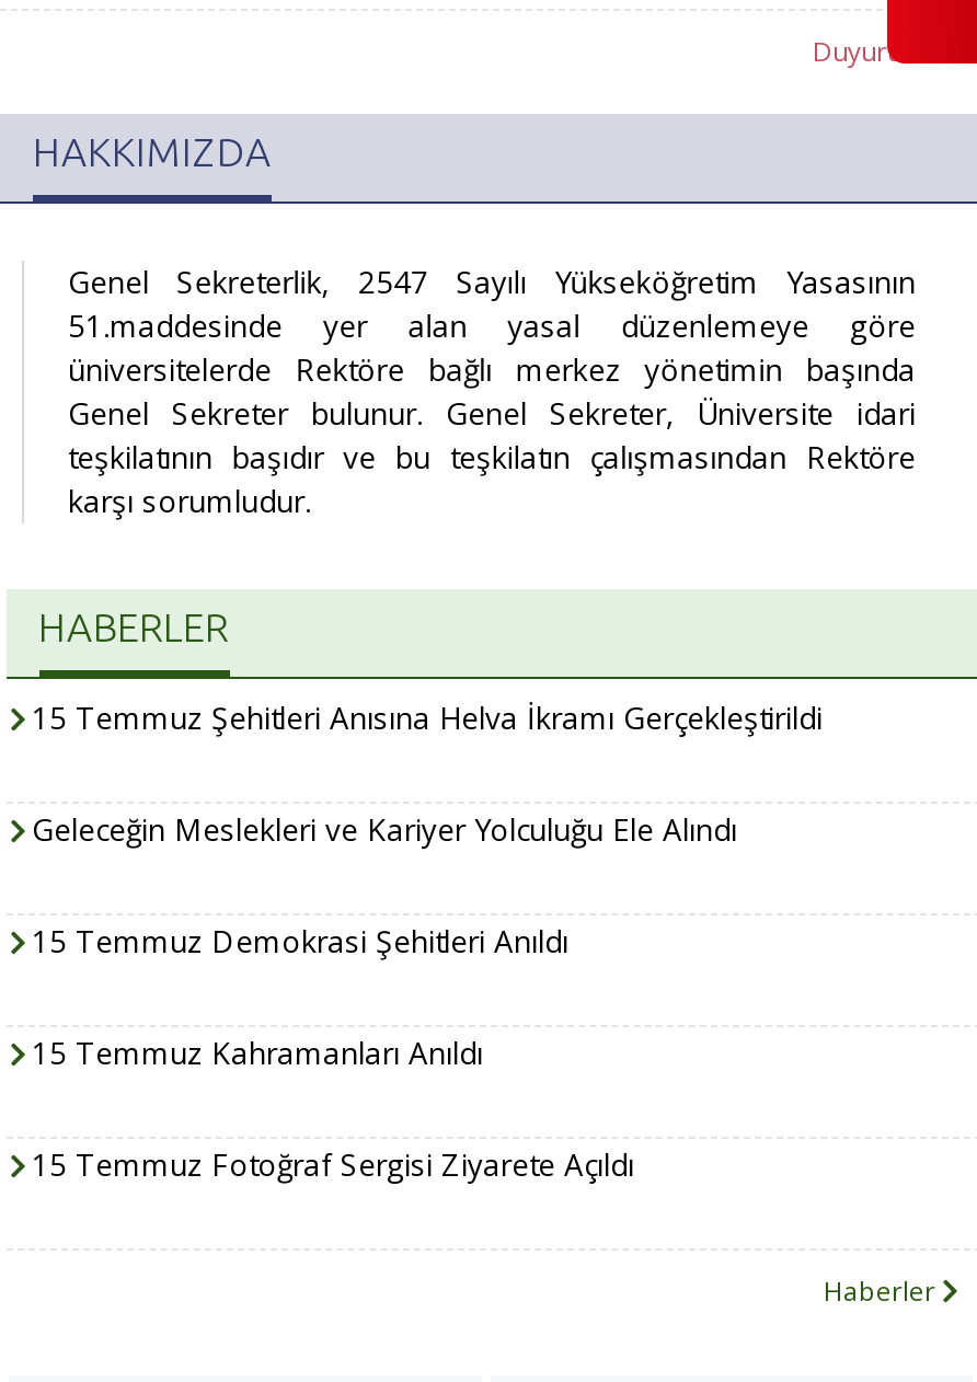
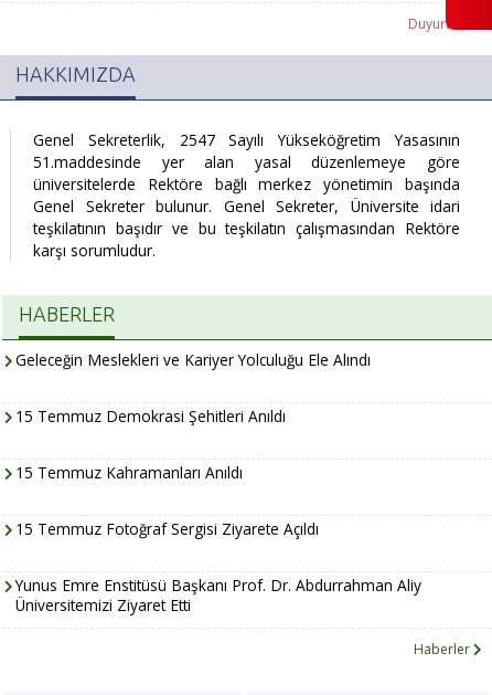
[32,696,823,738] 15 Temmuz Şehitleri Anısına Helva İkramı Gerçekleştirildi -> none
moved [32,808,737,1185] -> [15,349,370,539]: Geleceğin Meslekleri ve Kariyer Yolculuğu Ele Alındı | 15 Temmuz Demokrasi Şehitleri Anıldı | 15 Temmuz Kahramanları Anıldı | 15 Temmuz Fotoğraf Sergisi Ziyarete Açıldı
none -> [15,575,421,615] Yunus Emre Enstitüsü Başkanı Prof. Dr. Abdurrahman Aliy | Üniversitemizi Ziyaret Etti

